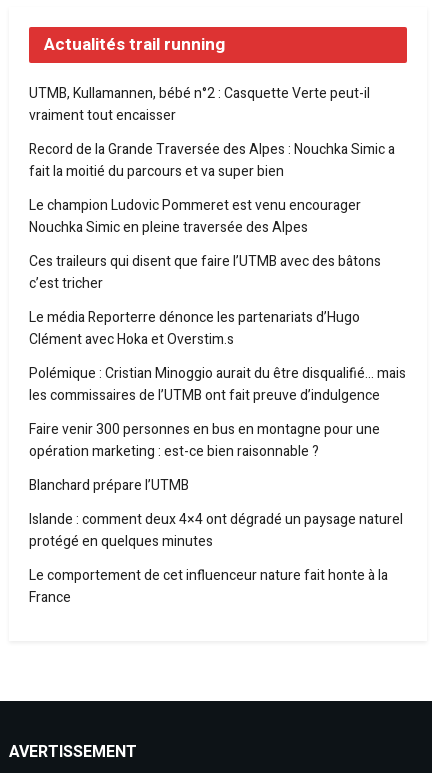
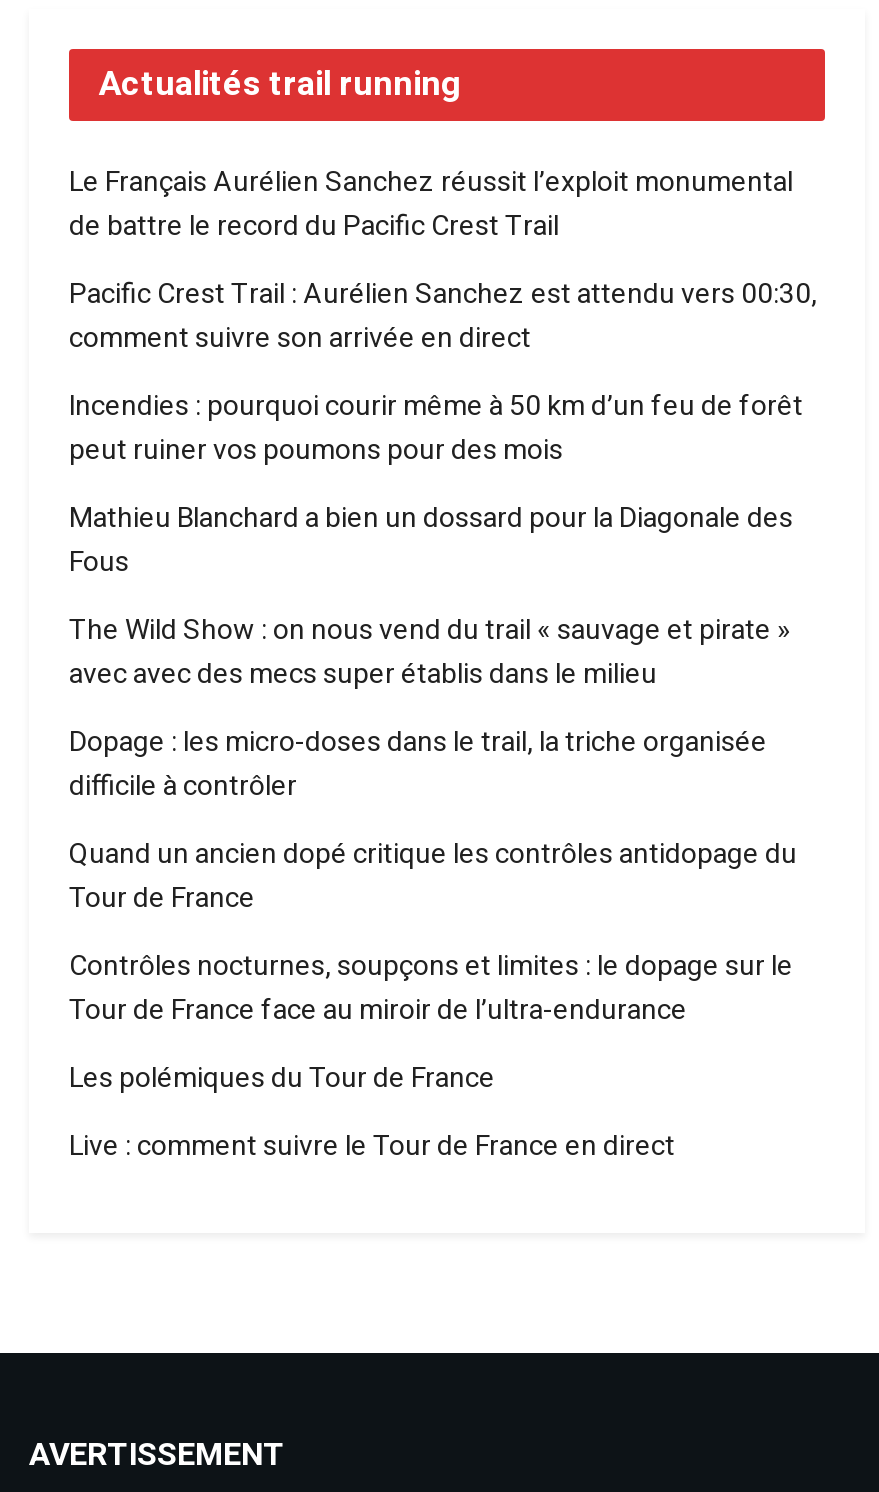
[29,82,370,125] UTMB, Kullamannen, bébé n°2 : Casquette Verte peut-il | vraiment tout encaisser -> [69,160,793,246] Le Français Aurélien Sanchez réussit l’exploit monumental | de battre le record du Pacific Crest Trail
[29,138,395,181] Record de la Grande Traversée des Alpes : Nouchka Simic a | fait la moitié du parcours et va super bien -> [69,272,817,358] Pacific Crest Trail : Aurélien Sanchez est attendu vers 00:30, | comment suivre son arrivée en direct
[29,194,361,237] Le champion Ludovic Pommeret est venu encourager | Nouchka Simic en pleine traversée des Alpes -> [69,384,803,470] Incendies : pourquoi courir même à 50 km d’un feu de forêt | peut ruiner vos poumons pour des mois
[29,250,381,293] Ces traileurs qui disent que faire l’UTMB avec des bâtons | c’est tricher -> [69,496,793,582] Mathieu Blanchard a bien un dossard pour la Diagonale des | Fous
[29,306,360,349] Le média Reporterre dénonce les partenariats d’Hugo | Clément avec Hoka et Overstim.s -> [69,608,791,694] The Wild Show : on nous vend du trail « sauvage et pirate » | avec avec des mecs super établis dans le milieu
[29,362,406,405] Polémique : Cristian Minoggio aurait du être disqualifié… mais | les commissaires de l’UTMB ont fait preuve d’indulgence -> [69,720,767,806] Dopage : les micro-doses dans le trail, la triche organisée | difficile à contrôler
[29,418,380,461] Faire venir 300 personnes en bus en montagne pour une | opération marketing : est-ce bien raisonnable ? -> [69,832,797,918] Quand un ancien dopé critique les contrôles antidopage du | Tour de France
[29,474,189,495] Blanchard prépare l’UTMB -> [69,944,793,1030] Contrôles nocturnes, soupçons et limites : le dopage sur le | Tour de France face au miroir de l’ultra-endurance
[29,508,403,551] Islande : comment deux 4×4 ont dégradé un paysage naturel | protégé en quelques minutes -> [69,1056,495,1098] Les polémiques du Tour de France
[29,564,388,607] Le comportement de cet influenceur nature fait honte à la | France -> [69,1124,675,1166] Live : comment suivre le Tour de France en direct

